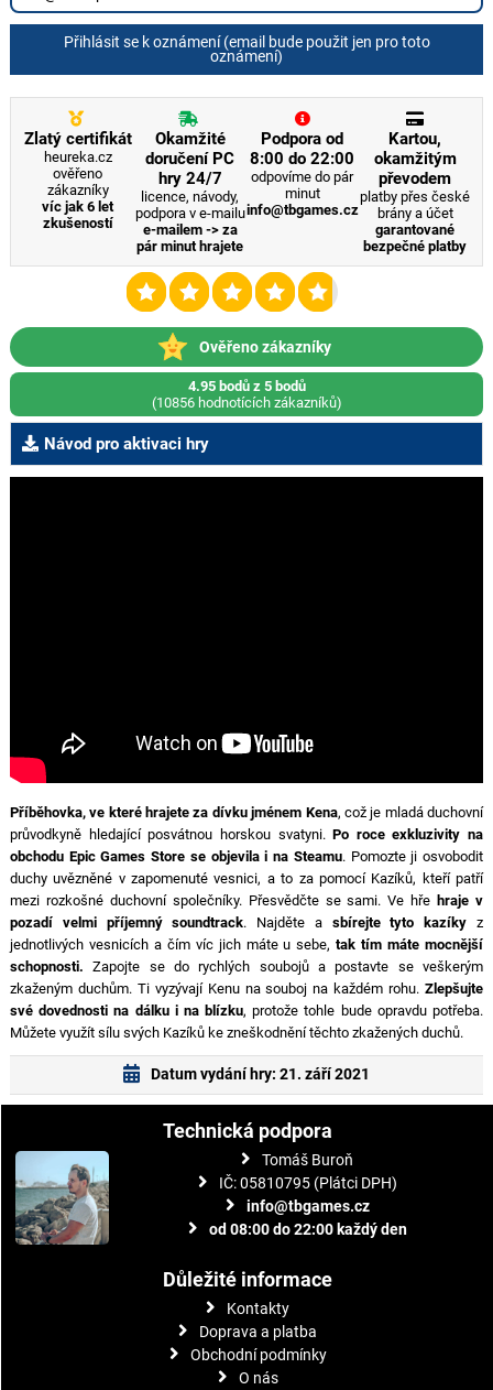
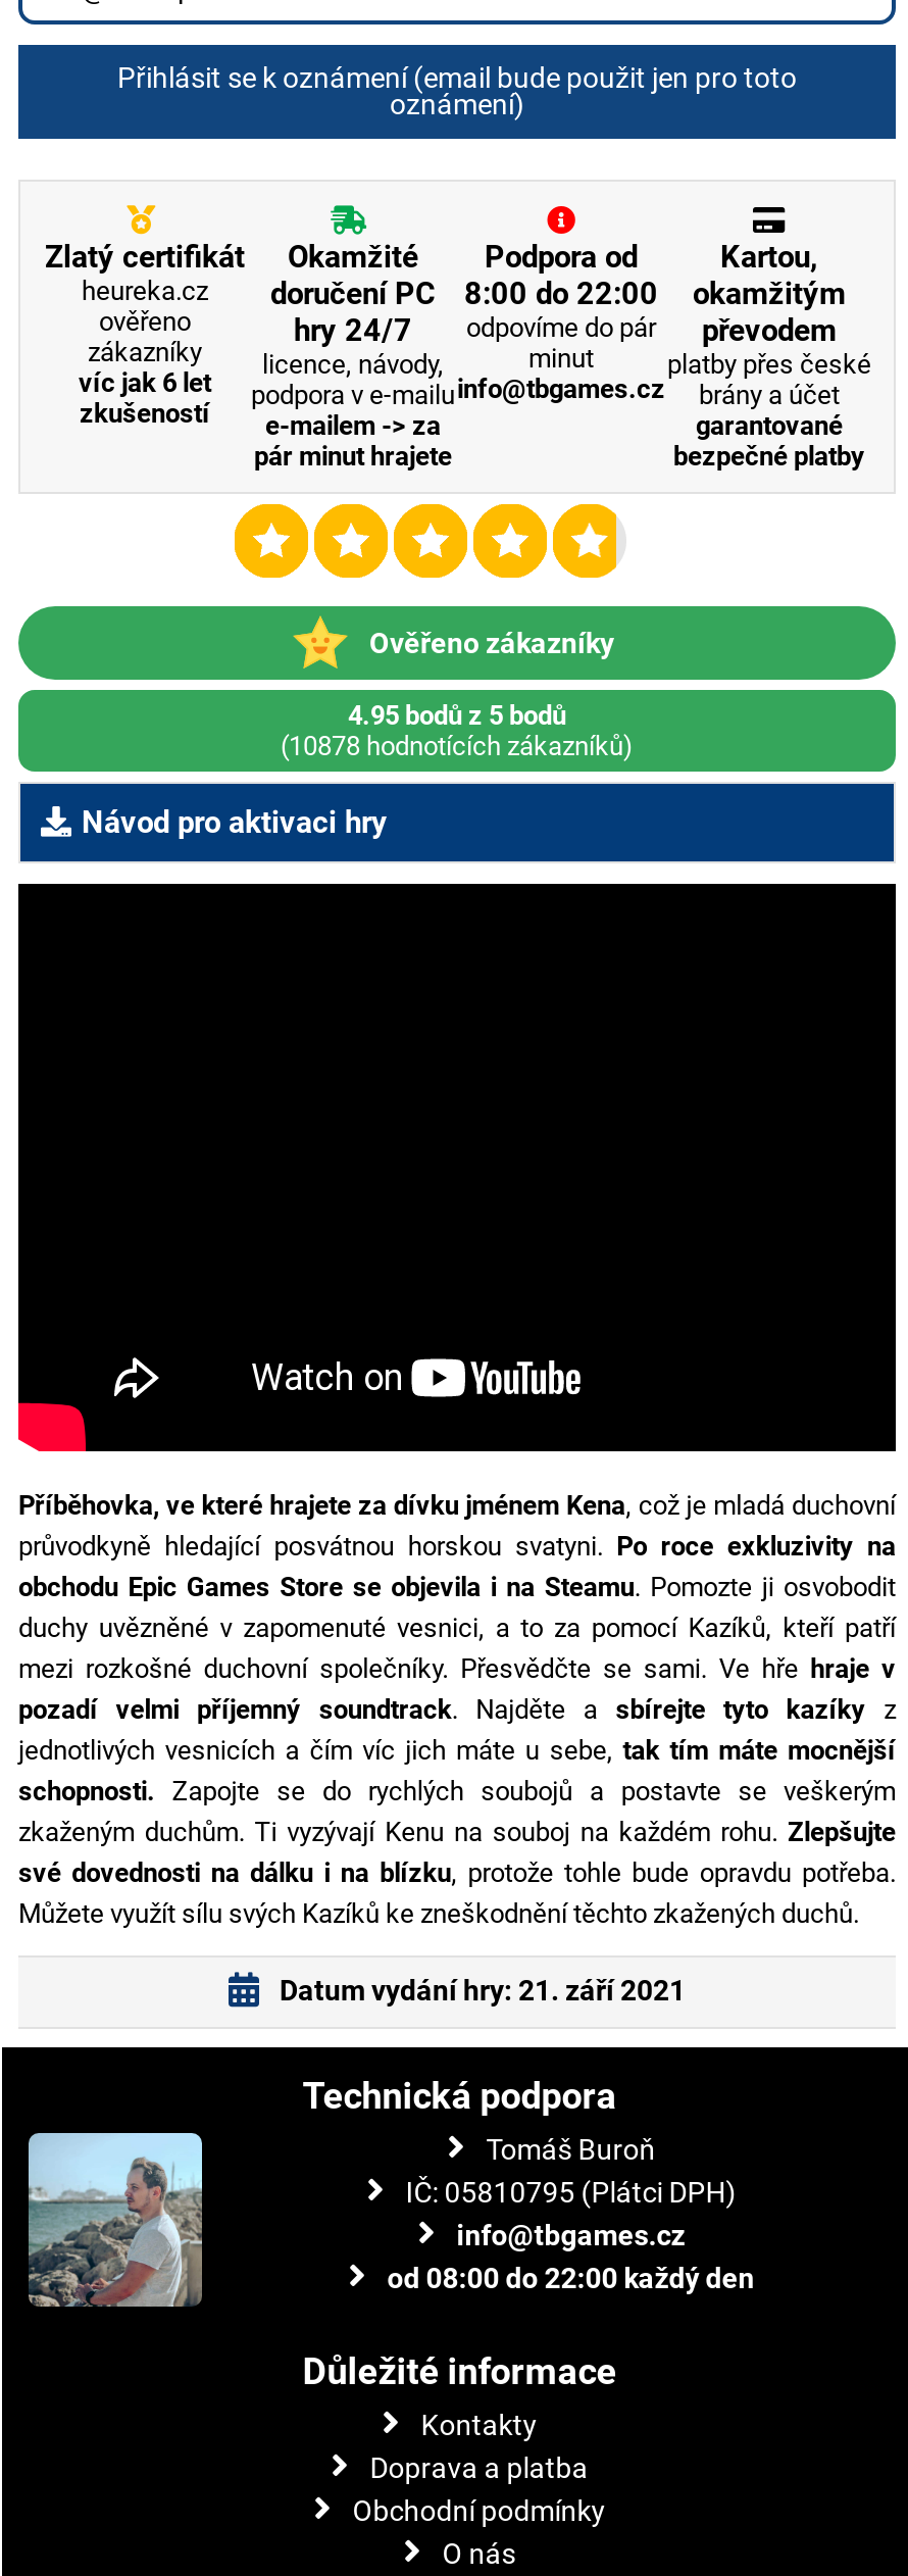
[151,394,342,410] (10856 hodnotících zákazníků) -> [281,730,634,760] (10878 hodnotících zákazníků)

